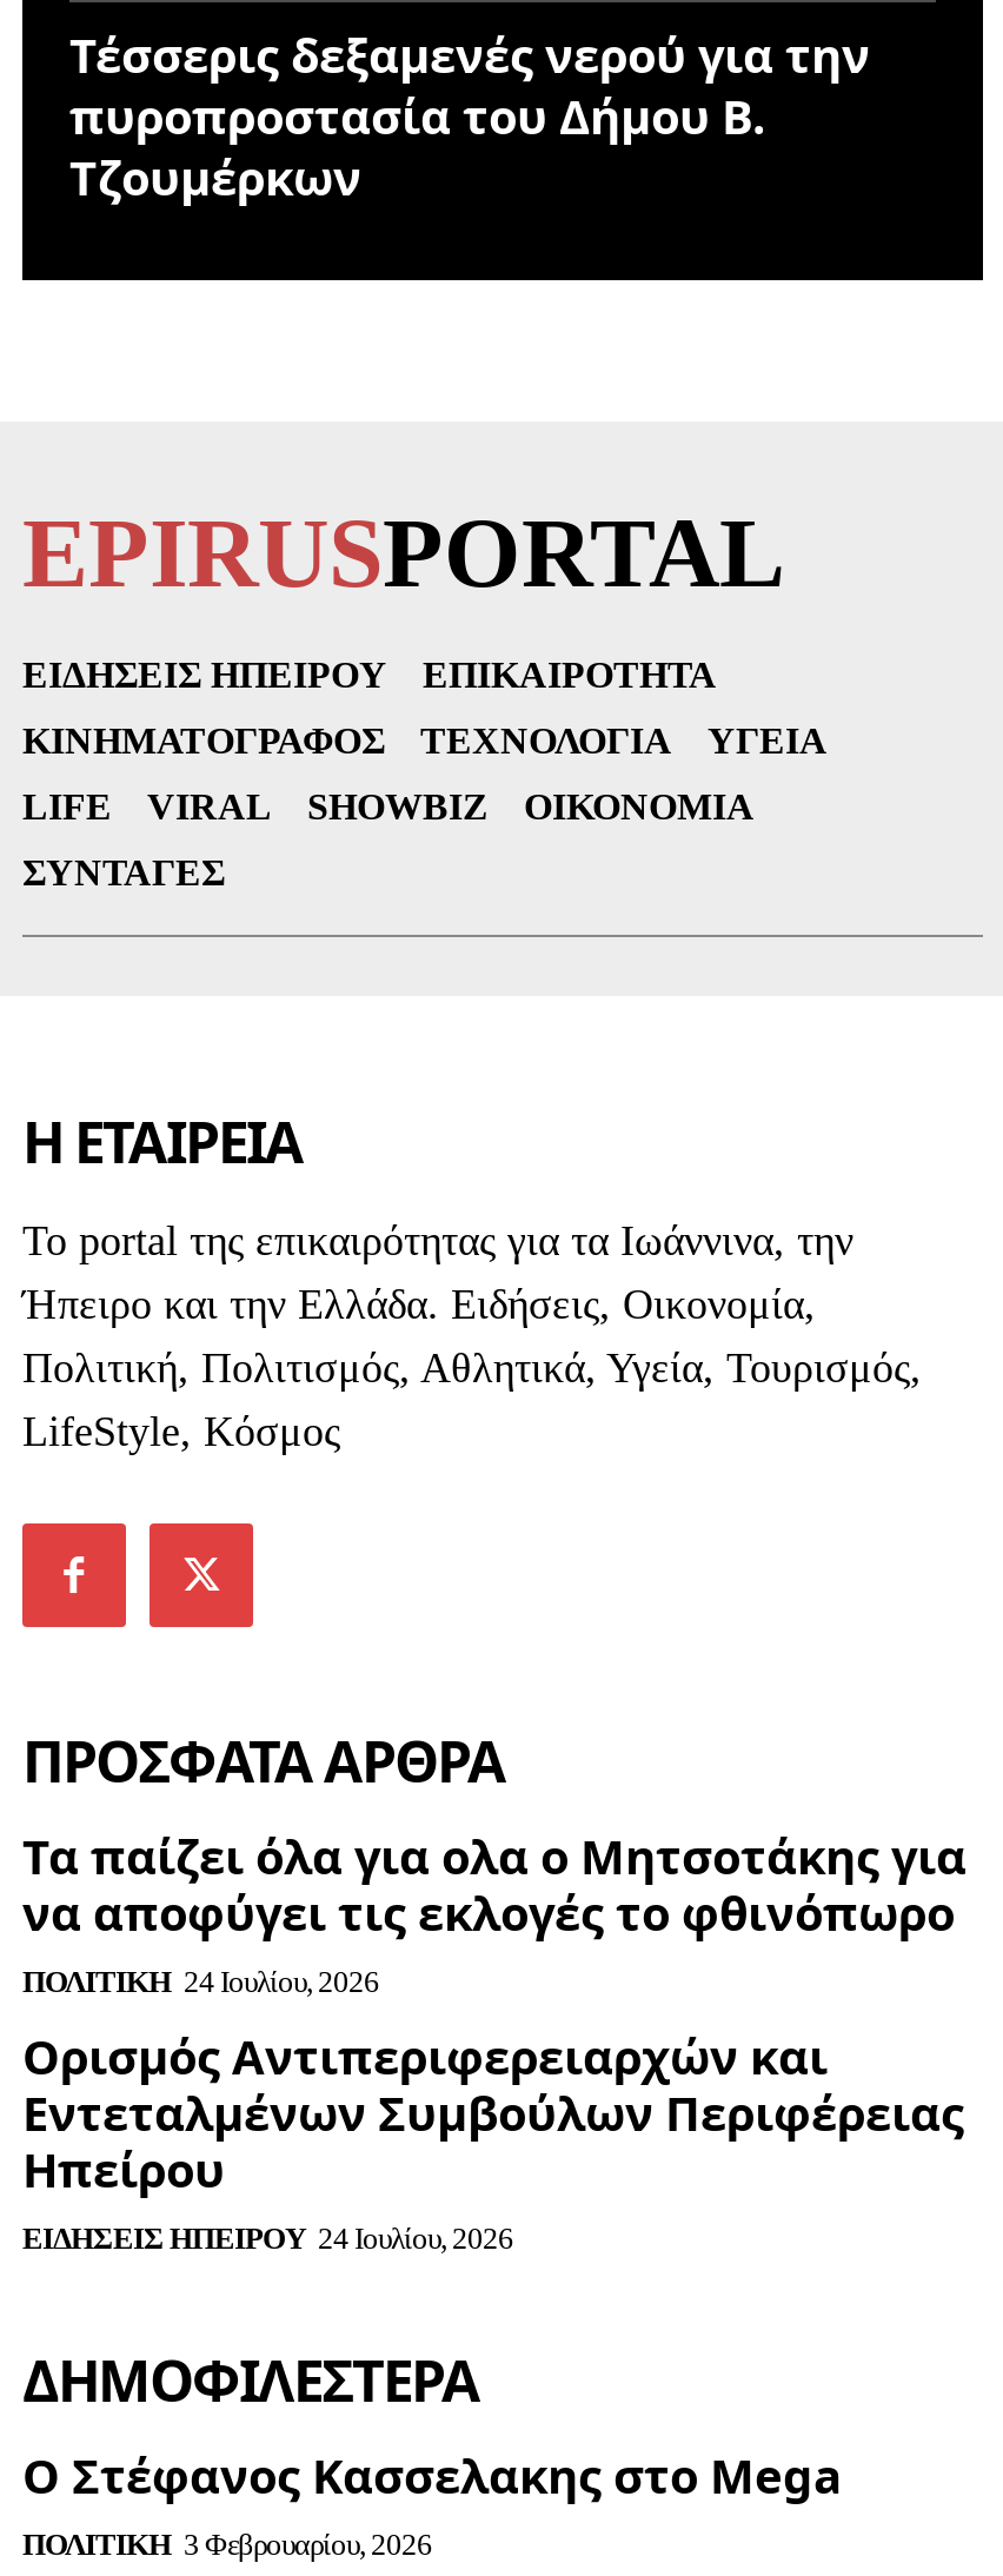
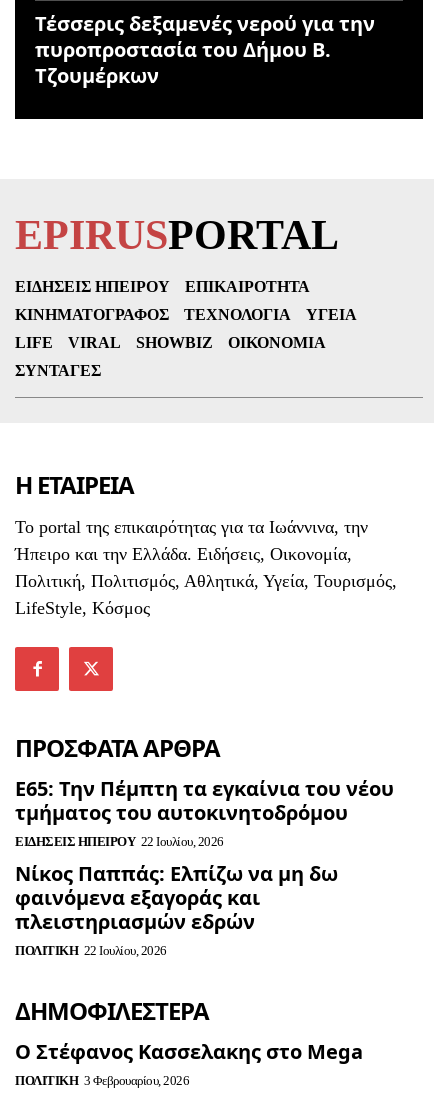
[22,1824,967,2255] Τα παίζει όλα για ολα ο Μητσοτάκης για | να αποφύγει τις εκλογές το φθινόπωρο | ΠΟΛΙΤΙΚΉ 24 Ιουλίου, 2026 | Ορισμός Αντιπεριφερειαρχών και | Εντεταλμένων Συμβούλων Περιφέρειας | Ηπείρου | ΕΙΔΉΣΕΙΣ ΗΠΕΊΡΟΥ 24 Ιουλίου, 2026 -> [15,775,394,958] Ε65: Την Πέμπτη τα εγκαίνια του νέου | τμήματος του αυτοκινητοδρόμου | ΕΙΔΉΣΕΙΣ ΗΠΕΊΡΟΥ 22 Ιουλίου, 2026 | Νίκος Παππάς: Ελπίζω να μη δω | φαινόμενα εξαγοράς και | πλειστηριασμών εδρών | ΠΟΛΙΤΙΚΉ 22 Ιουλίου, 2026

